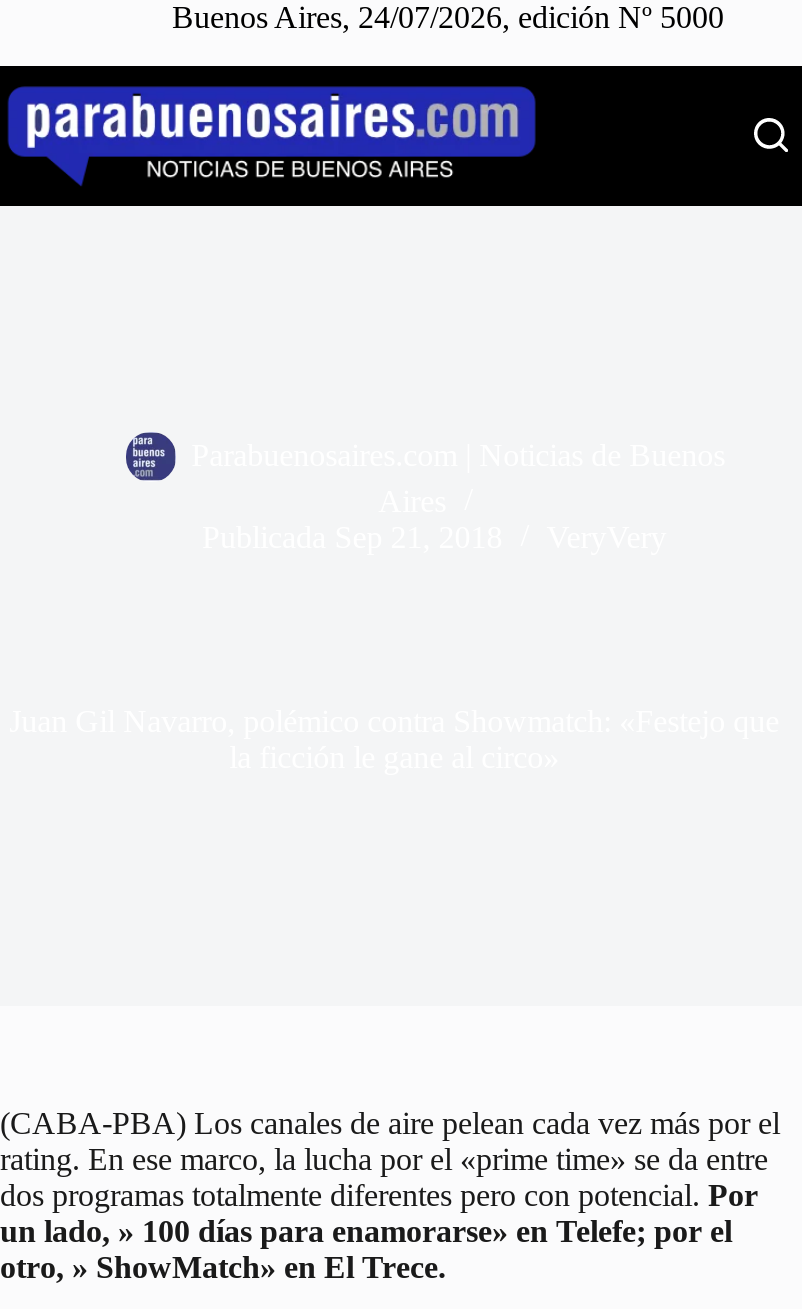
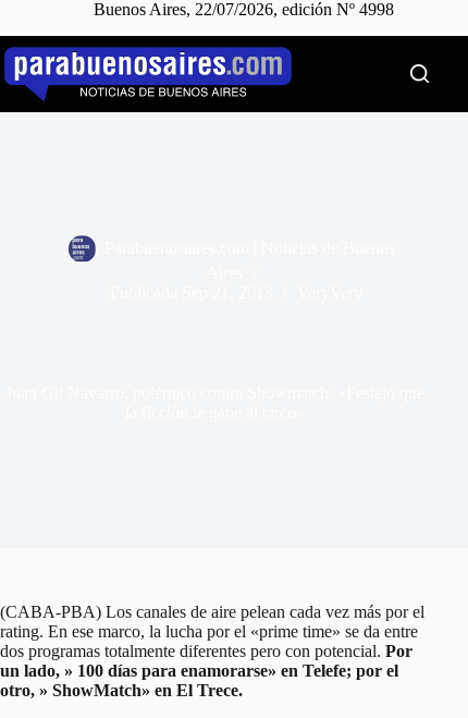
[172,0,724,34] Buenos Aires, 24/07/2026, edición Nº 5000 -> [94,0,394,19] Buenos Aires, 22/07/2026, edición Nº 4998

